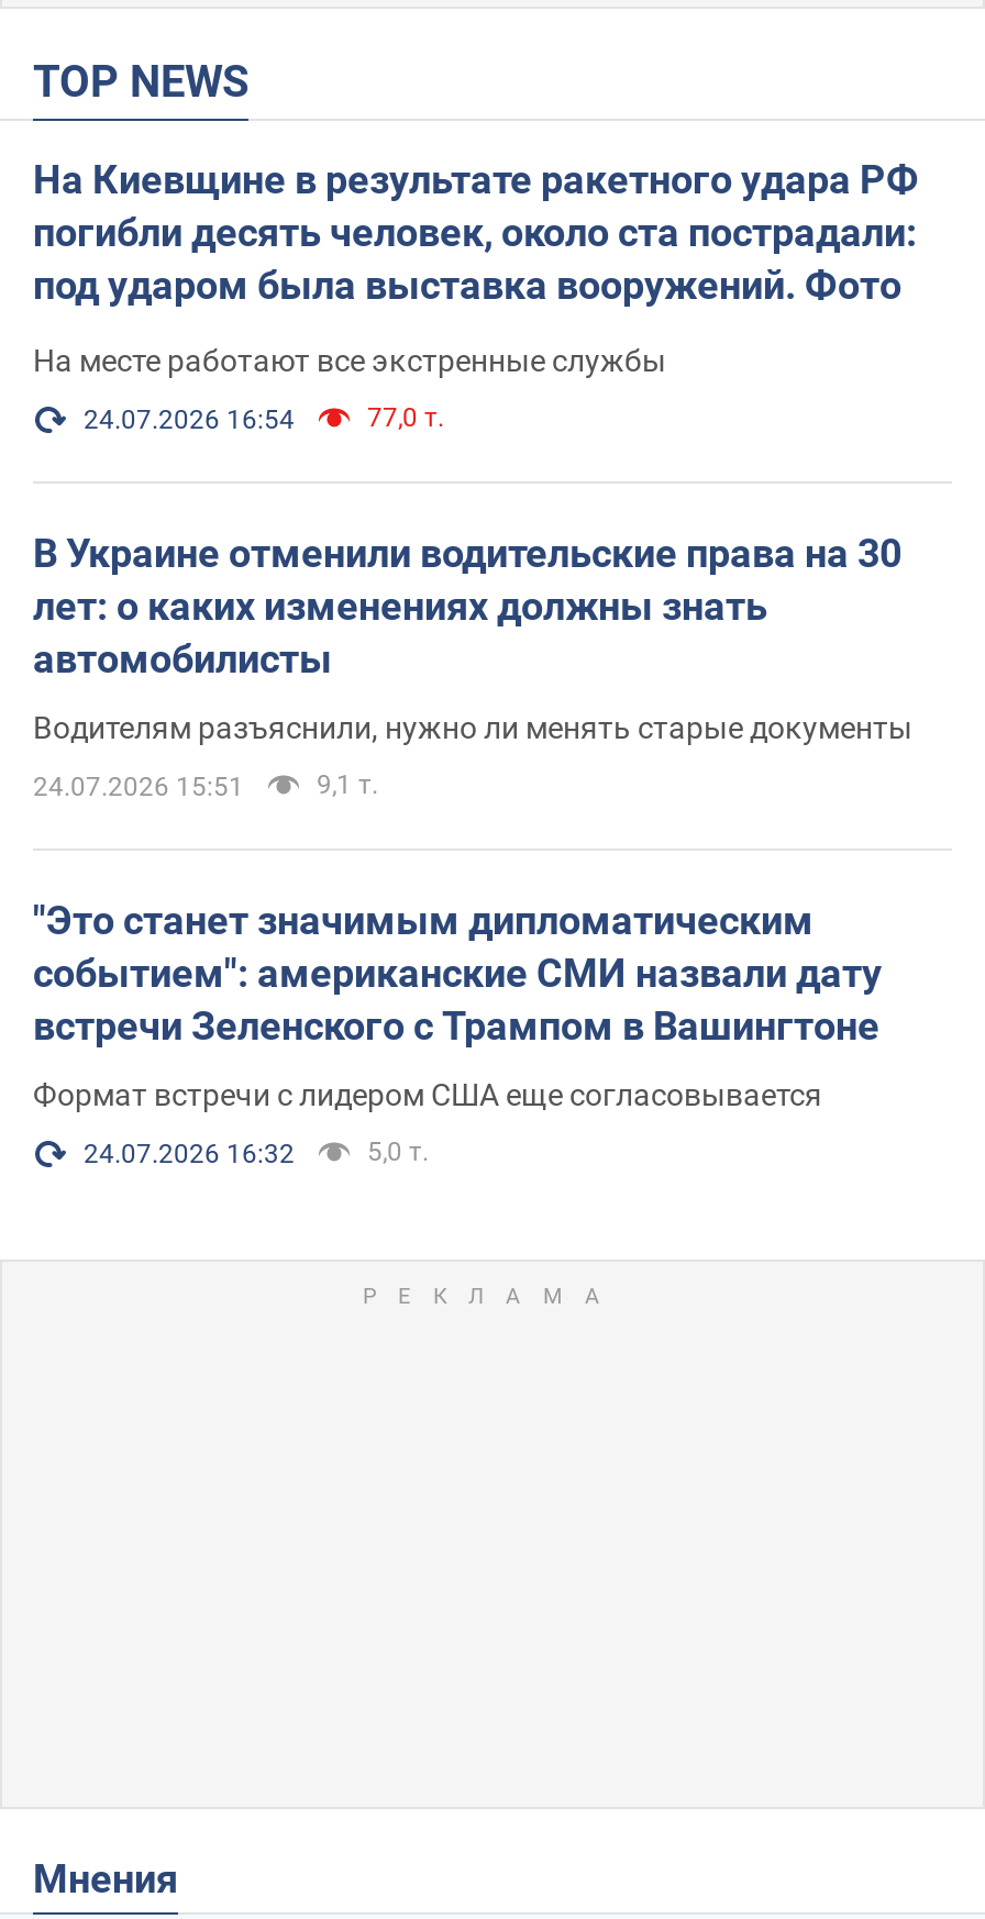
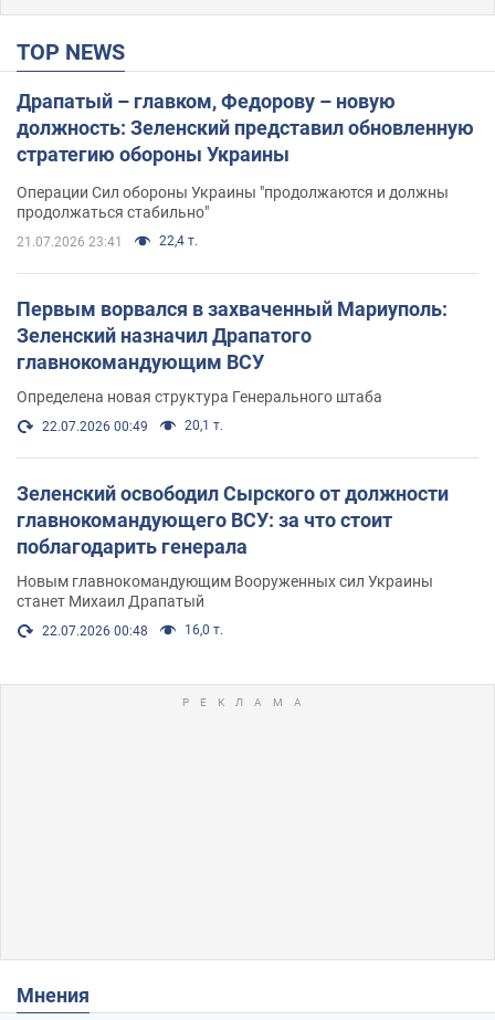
[33,155,919,307] На Киевщине в результате ракетного удара РФ | погибли десять человек, около ста пострадали: | под ударом была выставка вооружений. Фото -> [17,89,474,165] Драпатый – главком, Федорову – новую | должность: Зеленский представил обновленную | стратегию обороны Украины
[33,342,666,377] На месте работают все экстренные службы -> [17,183,449,221] Операции Сил обороны Украины "продолжаются и должны | продолжаться стабильно"
[84,402,444,435] 24.07.2026 16:54 | 77,0 т. -> [17,233,198,249] 21.07.2026 23:41 | 22,4 т.
[33,529,901,681] В Украине отменили водительские права на 30 | лет: о каких изменениях должны знать | автомобилисты -> [17,297,447,373] Первым ворвался в захваченный Мариуполь: | Зеленский назначил Драпатого | главнокомандующим ВСУ
[33,709,912,745] Водителям разъяснили, нужно ли менять старые документы -> [17,388,382,405] Определена новая структура Генерального штаба
[33,769,378,802] 24.07.2026 15:51 | 9,1 т. -> [42,417,223,434] 22.07.2026 00:49 | 20,1 т.
[33,896,882,1048] "Это станет значимым дипломатическим | событием": американские СМИ назвали дату | встречи Зеленского с Трампом в Вашингтоне -> [17,481,449,558] Зеленский освободил Сырского от должности | главнокомандующего ВСУ: за что стоит | поблагодарить генерала
[33,1076,822,1112] Формат встречи с лидером США еще согласовывается -> [17,572,433,610] Новым главнокомандующим Вооруженных сил Украины | станет Михаил Драпатый
[84,1136,429,1169] 24.07.2026 16:32 | 5,0 т. -> [42,622,223,638] 22.07.2026 00:48 | 16,0 т.

